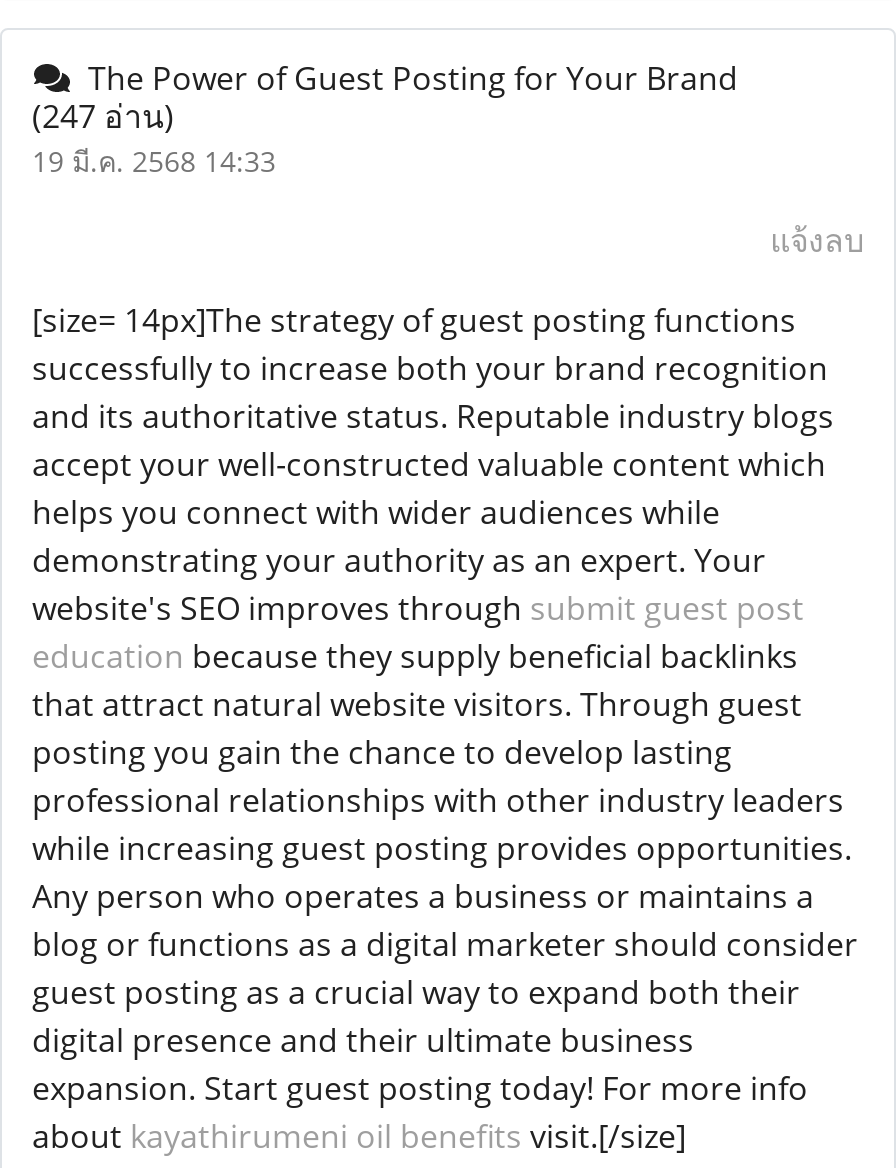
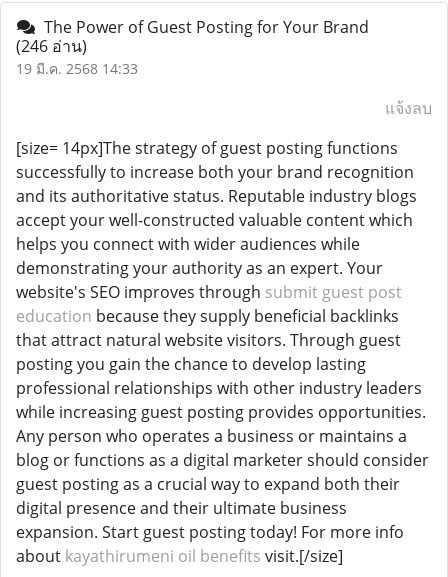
[32,94,174,138] (247 อ่าน) -> [16,35,87,57] (246 อ่าน)

